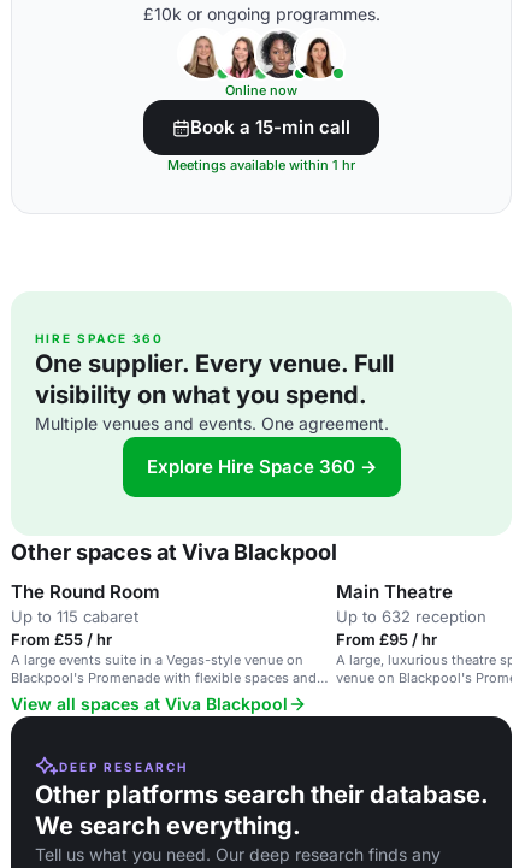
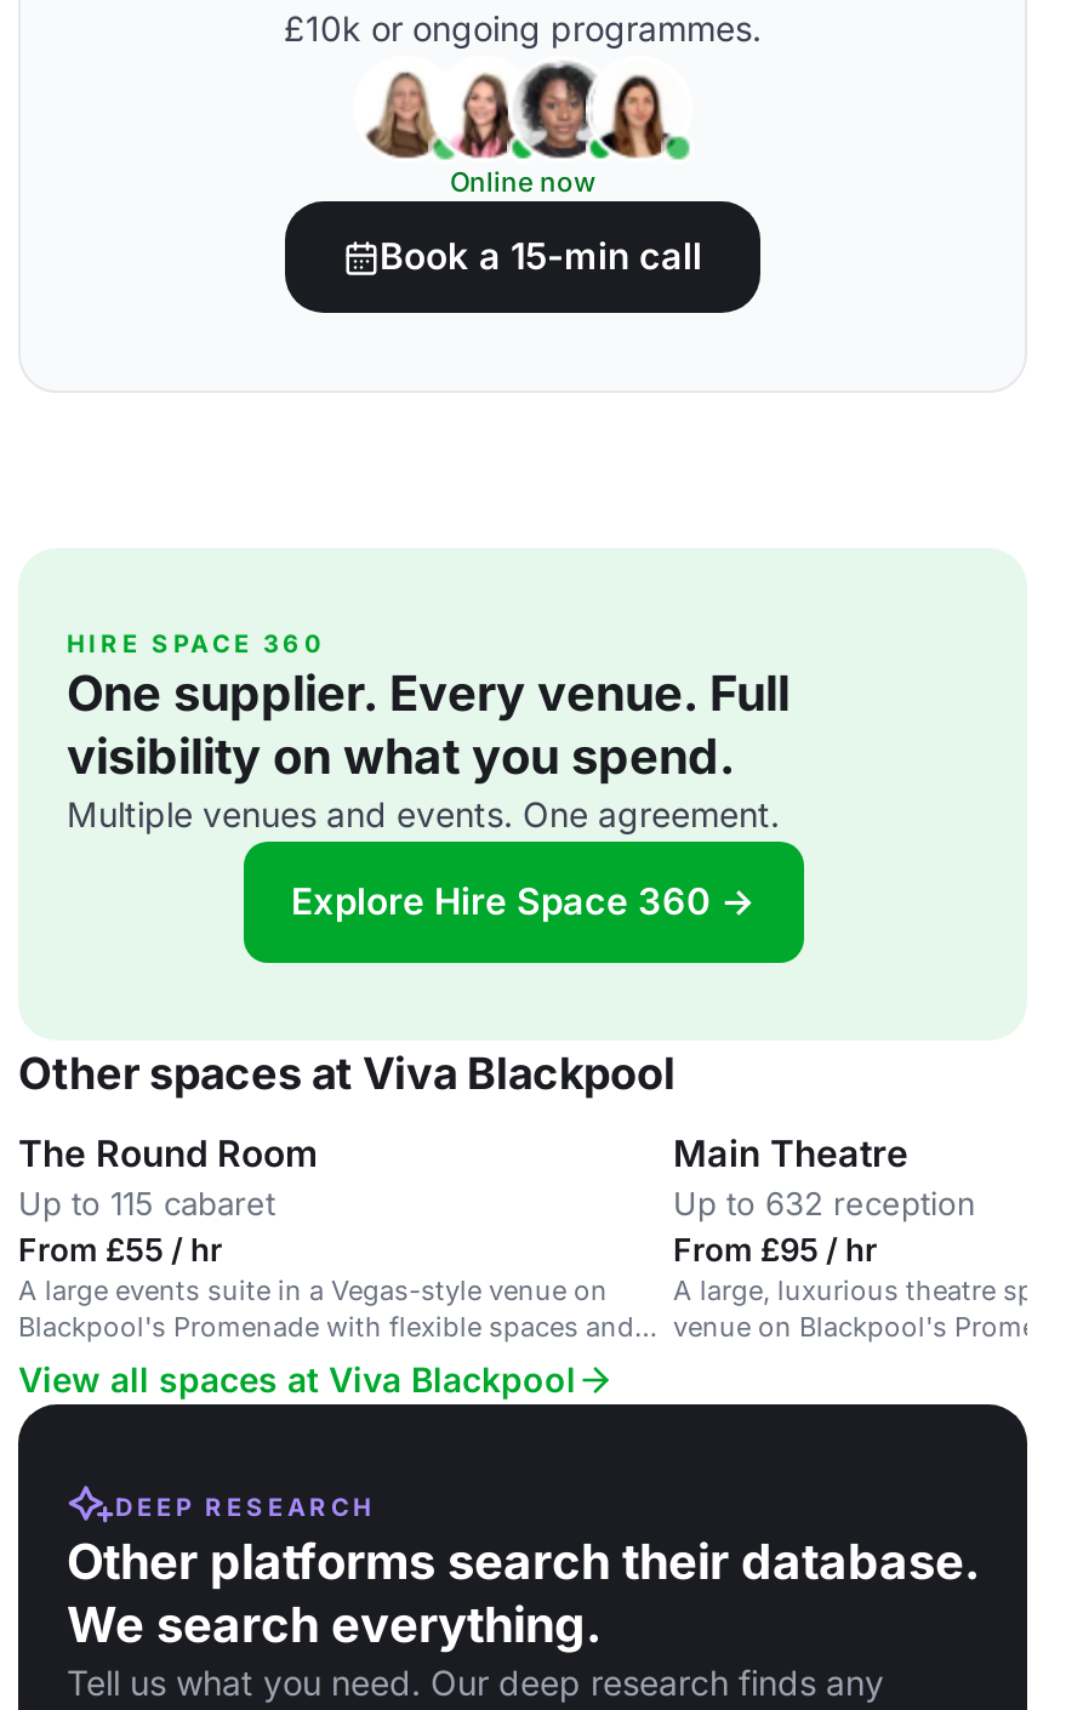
[167,157,355,173] Meetings available within 1 hr -> none

